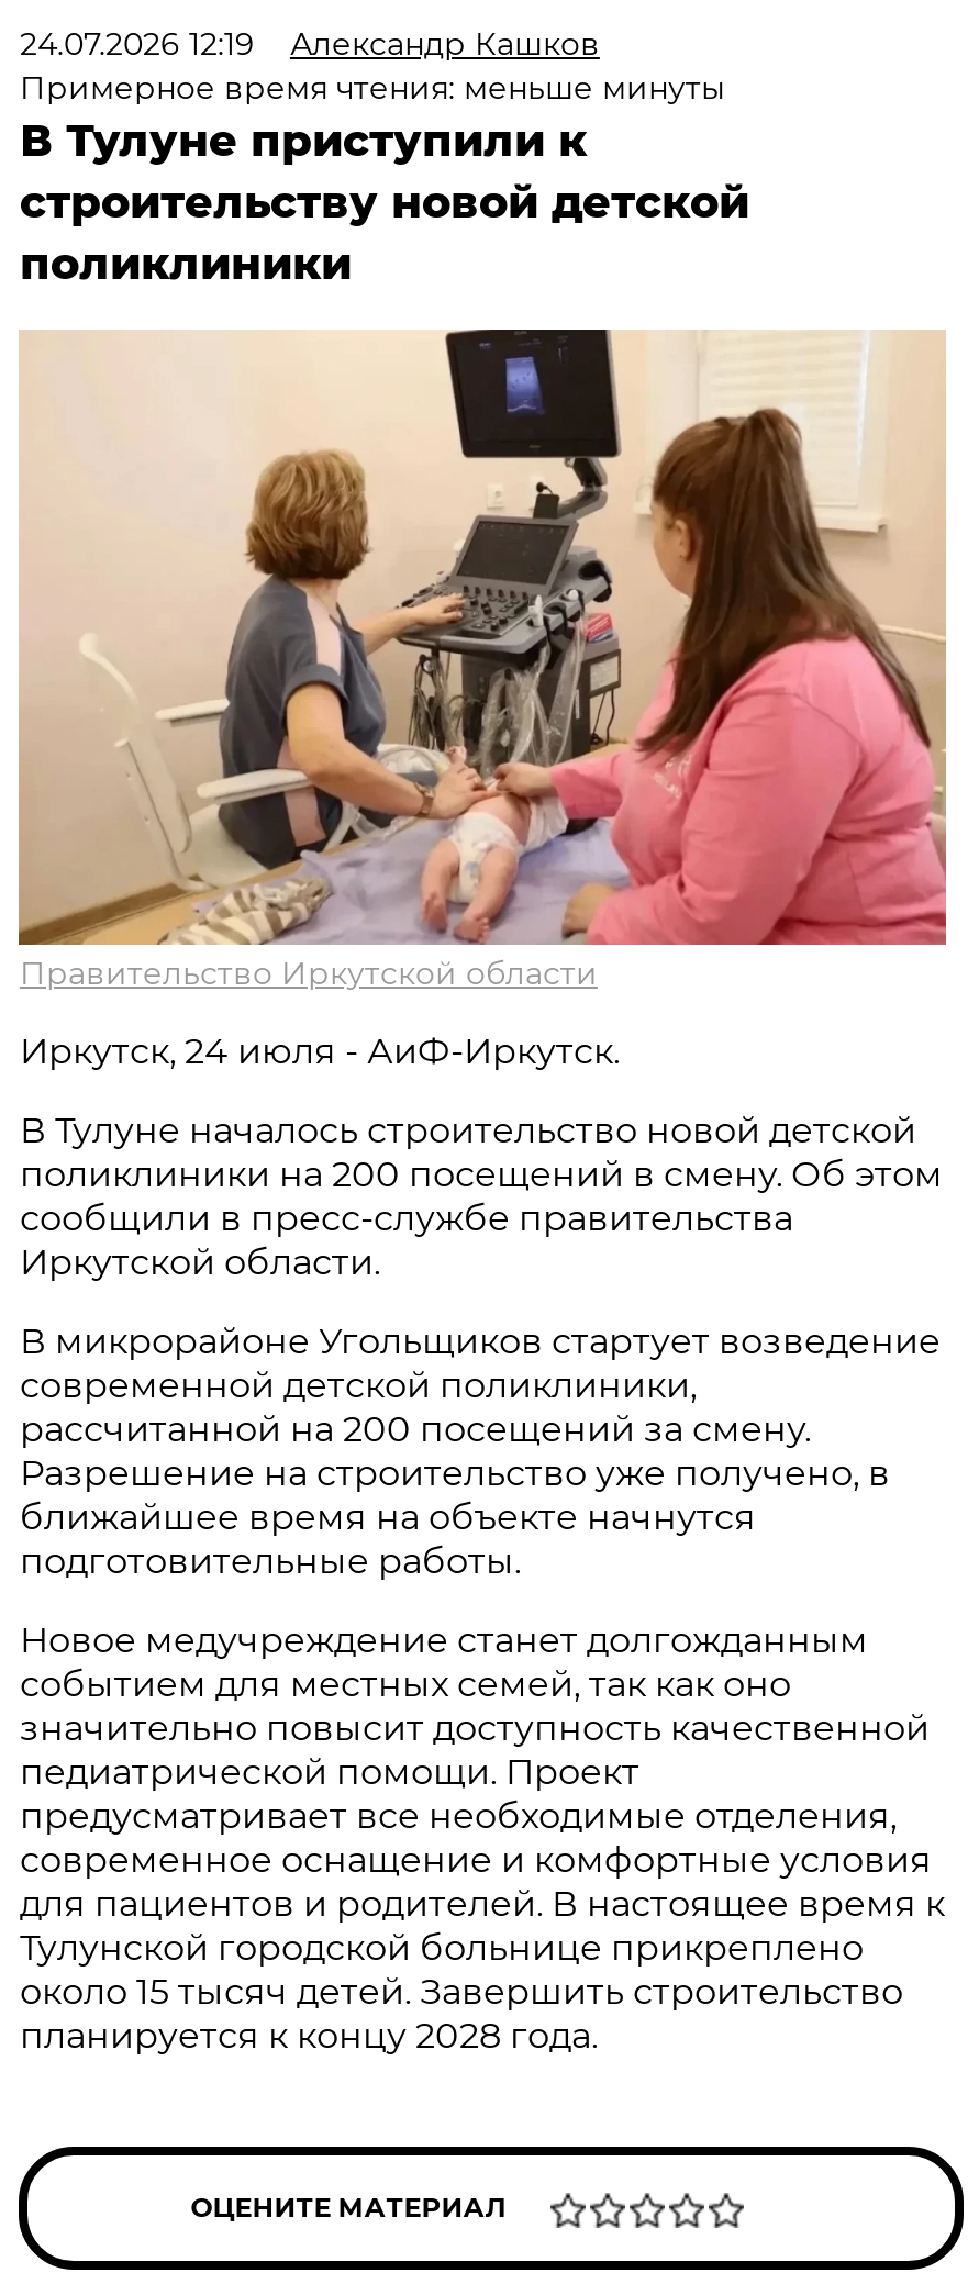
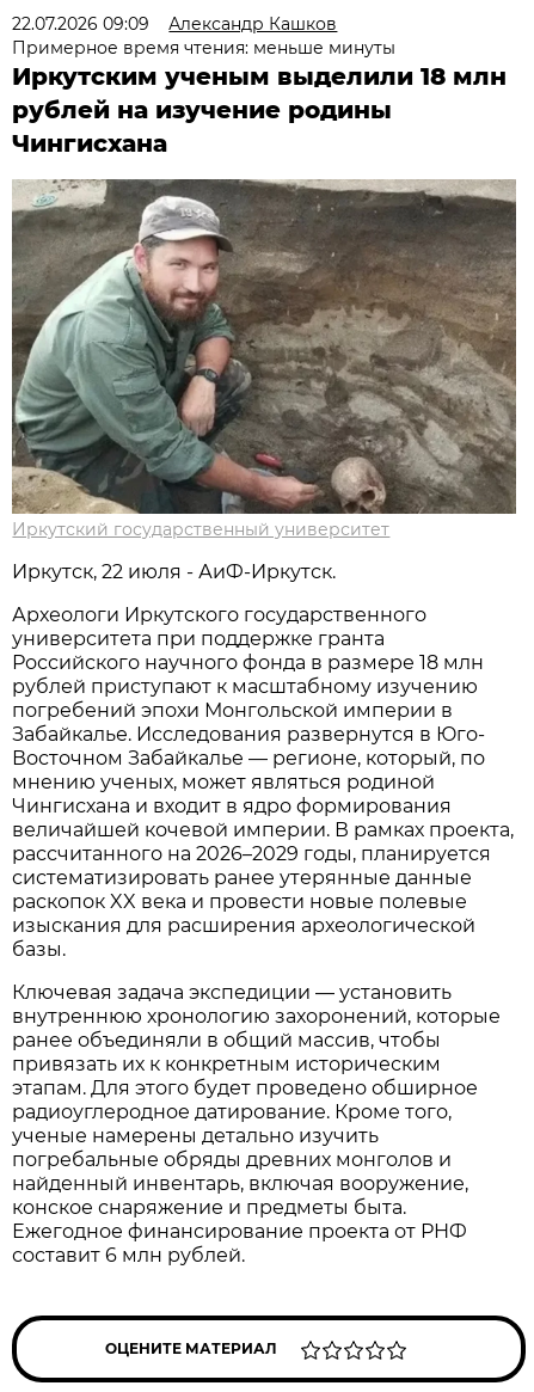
[20,24,600,63] 24.07.2026 12:19 Александр Кашков -> [12,13,337,34] 22.07.2026 09:09 Александр Кашков
[20,114,749,290] В Тулуне приступили к | строительству новой детской | поликлиники -> [12,62,507,157] Иркутским ученым выделили 18 млн | рублей на изучение родины | Чингисхана
[19,327,948,2057] [image] | Правительство Иркутской области | Иркутск, 24 июля - АиФ-Иркутск. | В Тулуне началось строительство новой детской | поликлиники на 200 посещений в смену. Об этом | сообщили в пресс-службе правительства | Иркутской области. | В микрорайоне Угольщиков стартует возведение | современной детской поликлиники, | рассчитанной на 200 посещений за смену. | Разрешение на строительство уже получено, в | ближайшее время на объекте начнутся | подготовительные работы. | Новое медучреждение станет долгожданным | событием для местных семей, так как оно | значительно повысит доступность качественной | педиатрической помощи. Проект | предусматривает все необходимые отделения, | современное оснащение и комфортные условия | для пациентов и родителей. В настоящее время к | Тулунской городской больнице прикреплено | около 15 тысяч детей. Завершить строительство | планируется к концу 2028 года. -> [11,179,517,1267] [image] | Иркутский государственный университет | Иркутск, 22 июля - АиФ-Иркутск. | Археологи Иркутского государственного | университета при поддержке гранта | Российского научного фонда в размере 18 млн | рублей приступают к масштабному изучению | погребений эпохи Монгольской империи в | Забайкалье. Исследования развернутся в Юго- | Восточном Забайкалье — регионе, который, по | мнению ученых, может являться родиной | Чингисхана и входит в ядро формирования | величайшей кочевой империи. В рамках проекта, | рассчитанного на 2026–2029 годы, планируется | систематизировать ранее утерянные данные | раскопок XX века и провести новые полевые | изыскания для расширения археологической | базы. | Ключевая задача экспедиции — установить | внутреннюю хронологию захоронений, которые | ранее объединяли в общий массив, чтобы | привязать их к конкретным историческим | этапам. Для этого будет проведено обширное | радиоуглеродное датирование. Кроме того, | ученые намерены детально изучить | погребальные обряды древних монголов и | найденный инвентарь, включая вооружение, | конское снаряжение и предметы быта. | Ежегодное финансирование проекта от РНФ | составит 6 млн рублей.

